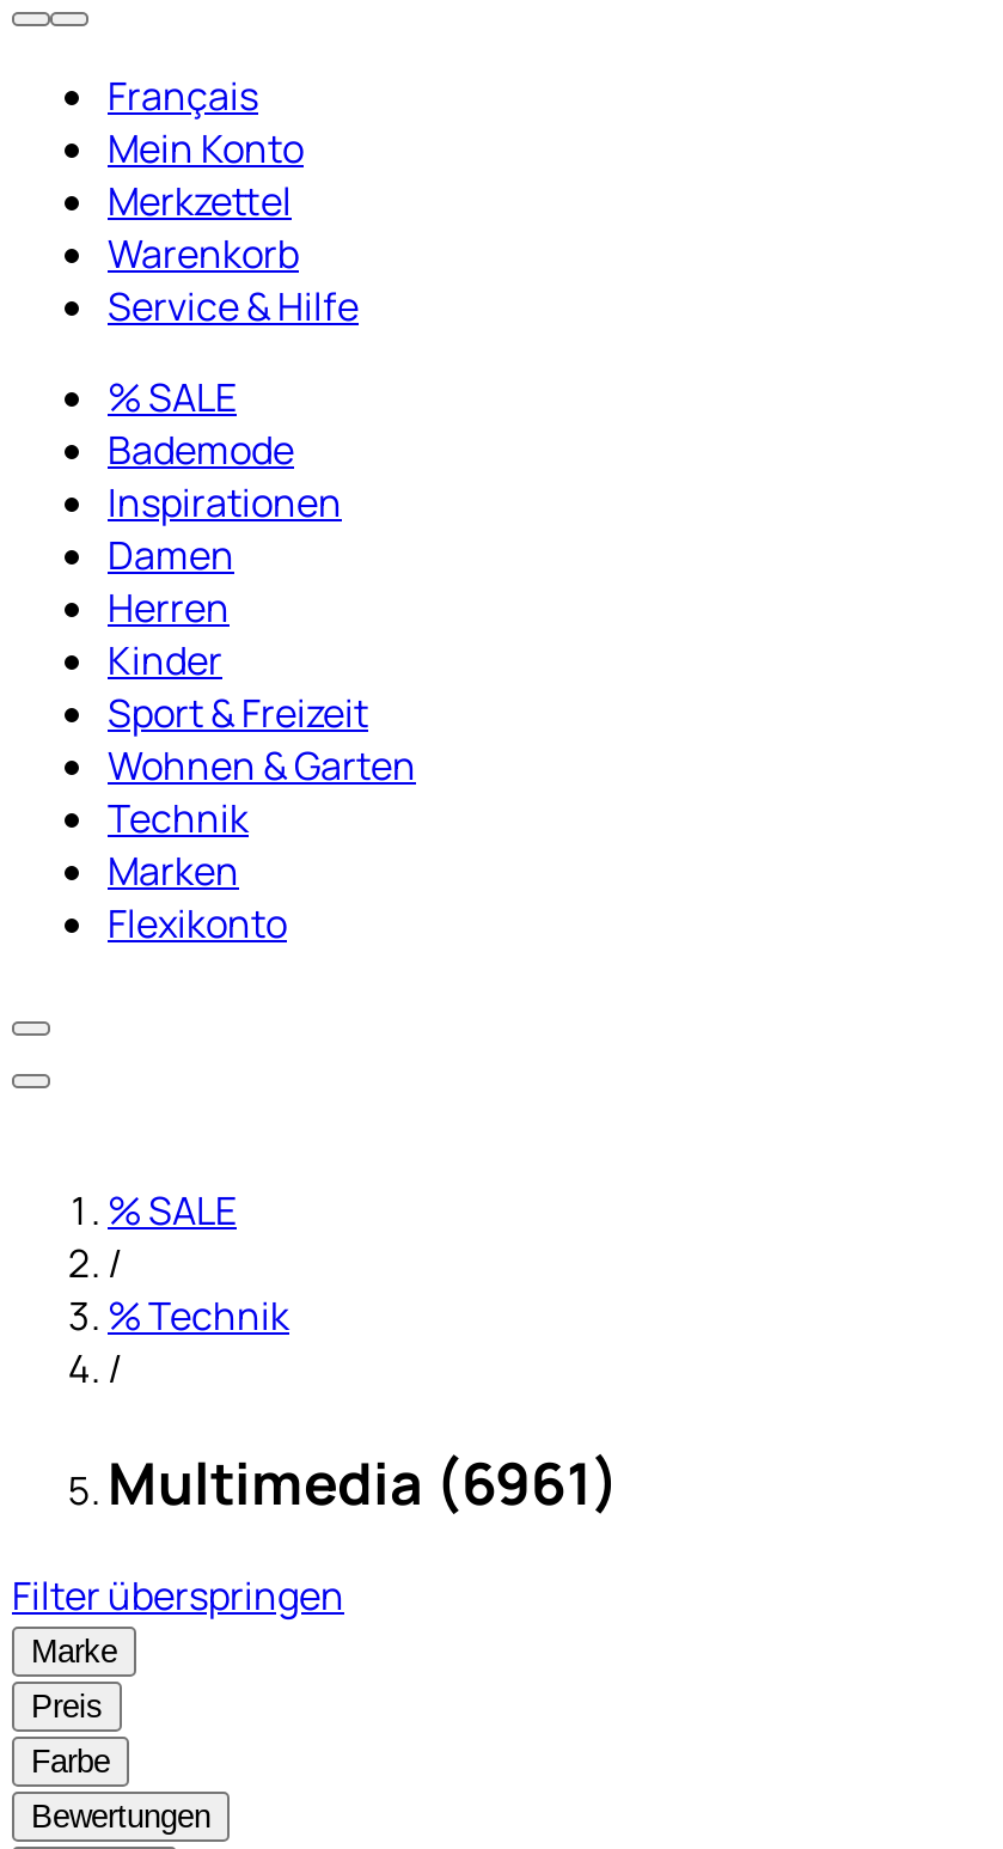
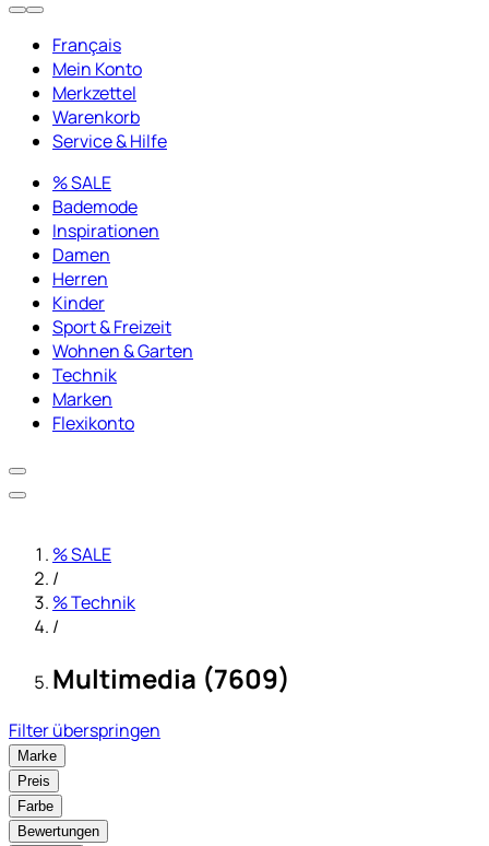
[108,1442,619,1521] Multimedia (6961) -> [52,660,290,696] Multimedia (7609)

